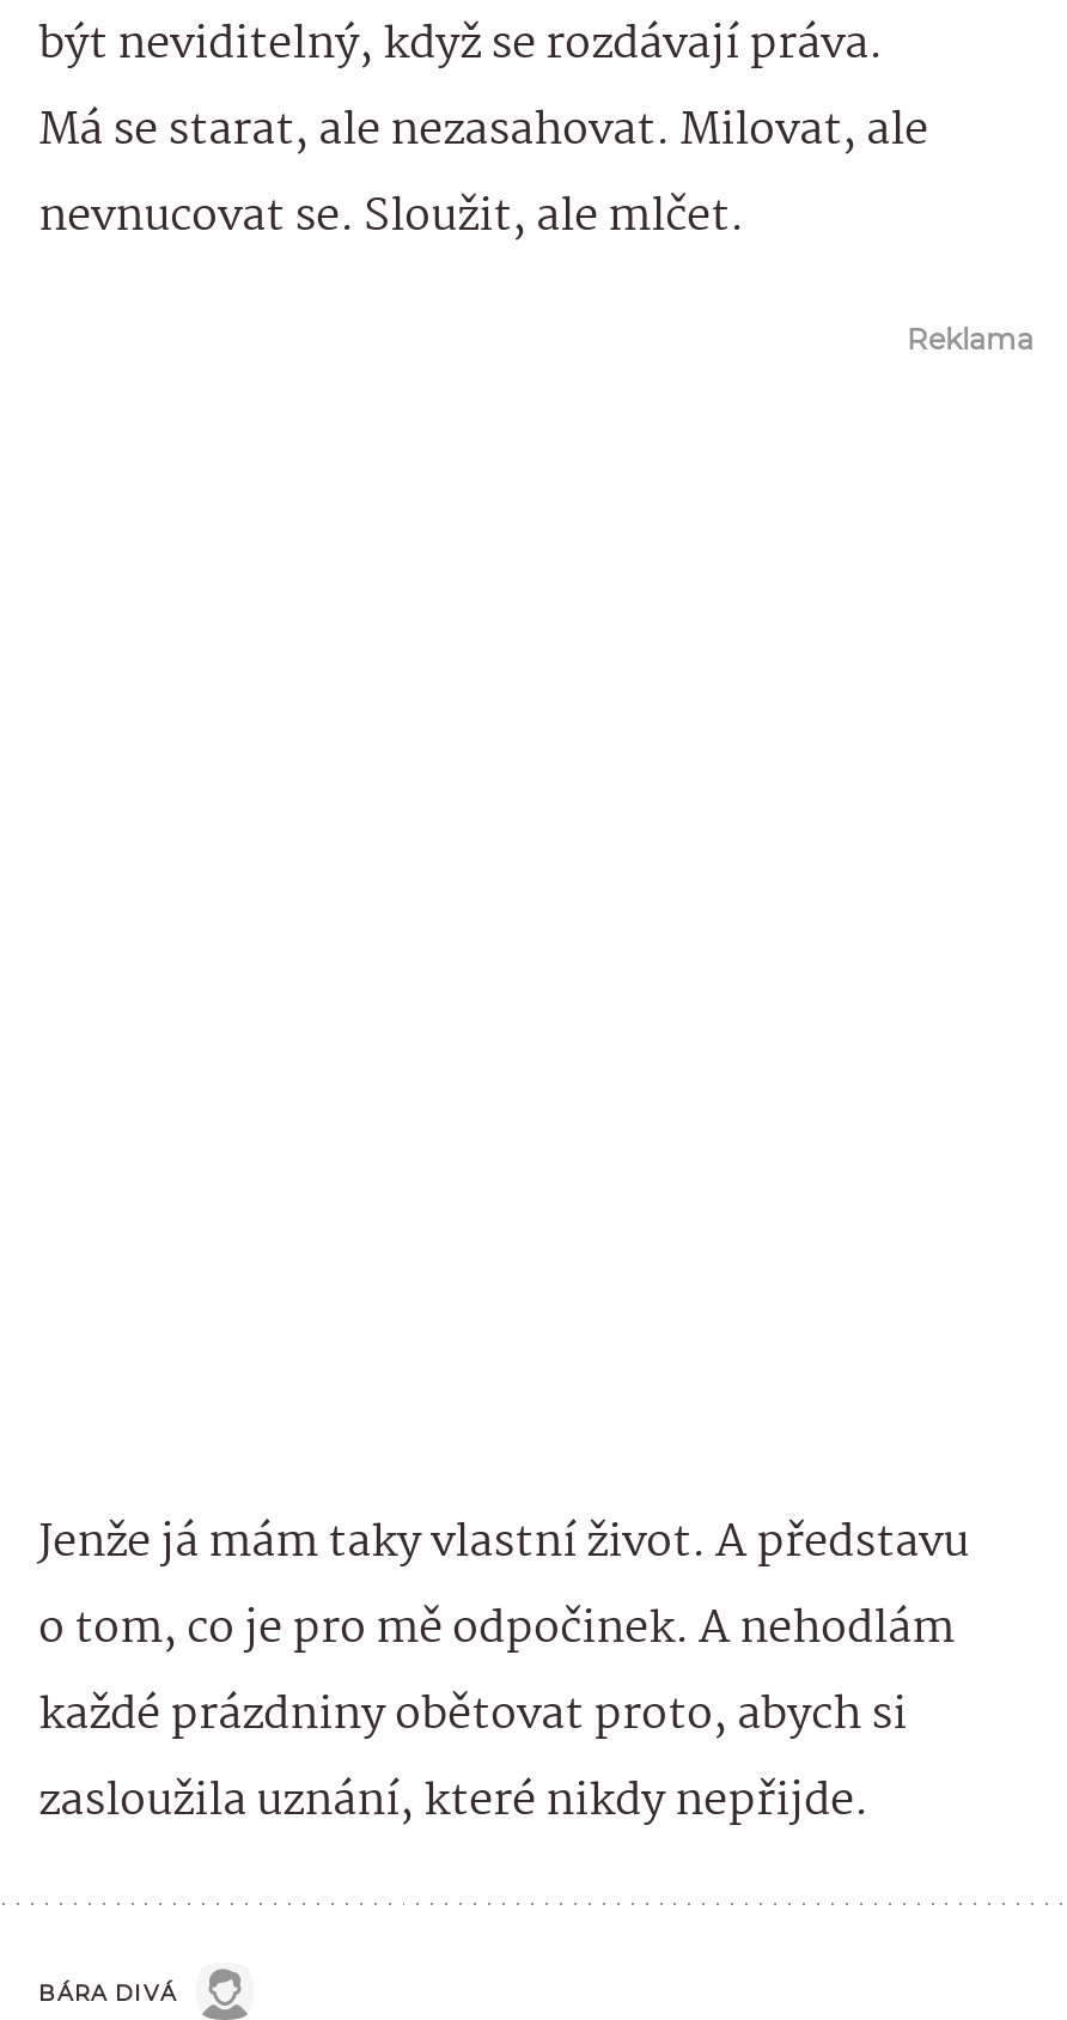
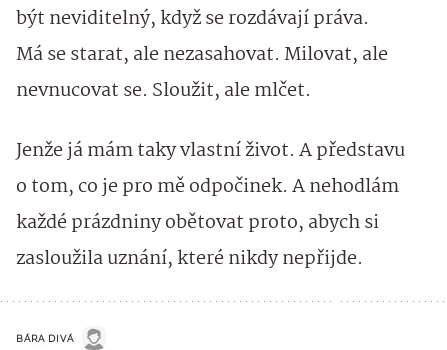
[907,321,1034,357] Reklama -> none

